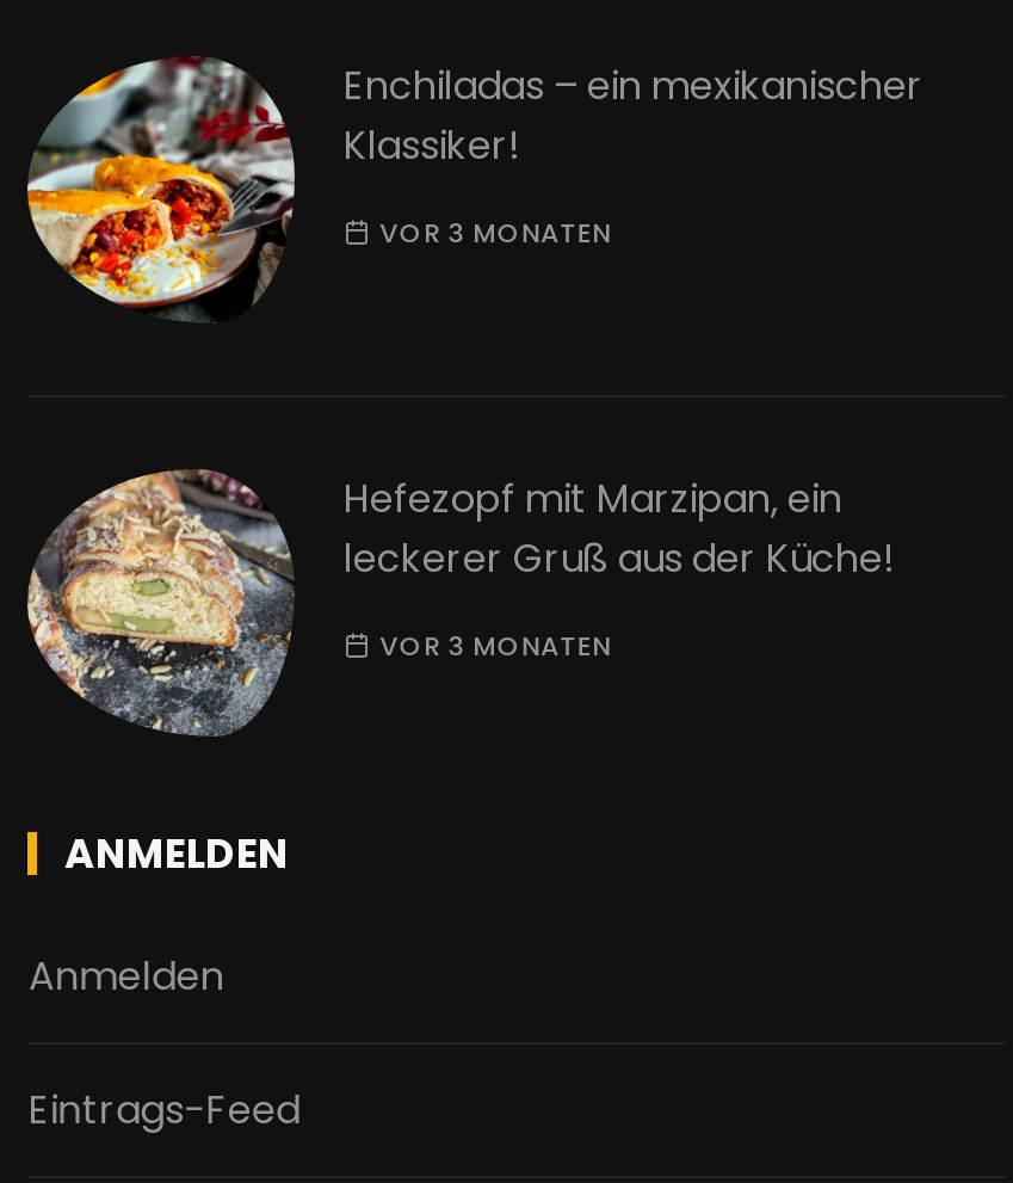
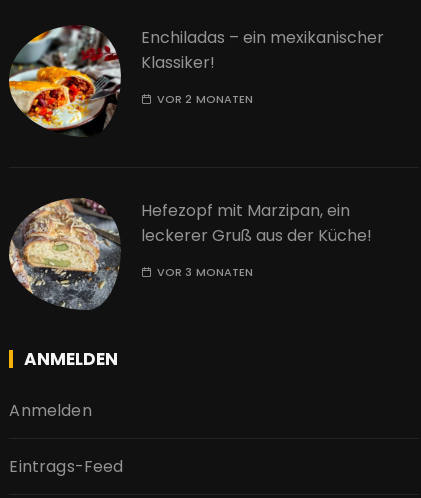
[380,214,611,252] VOR 3 MONATEN -> [157,91,254,107] VOR 2 MONATEN

